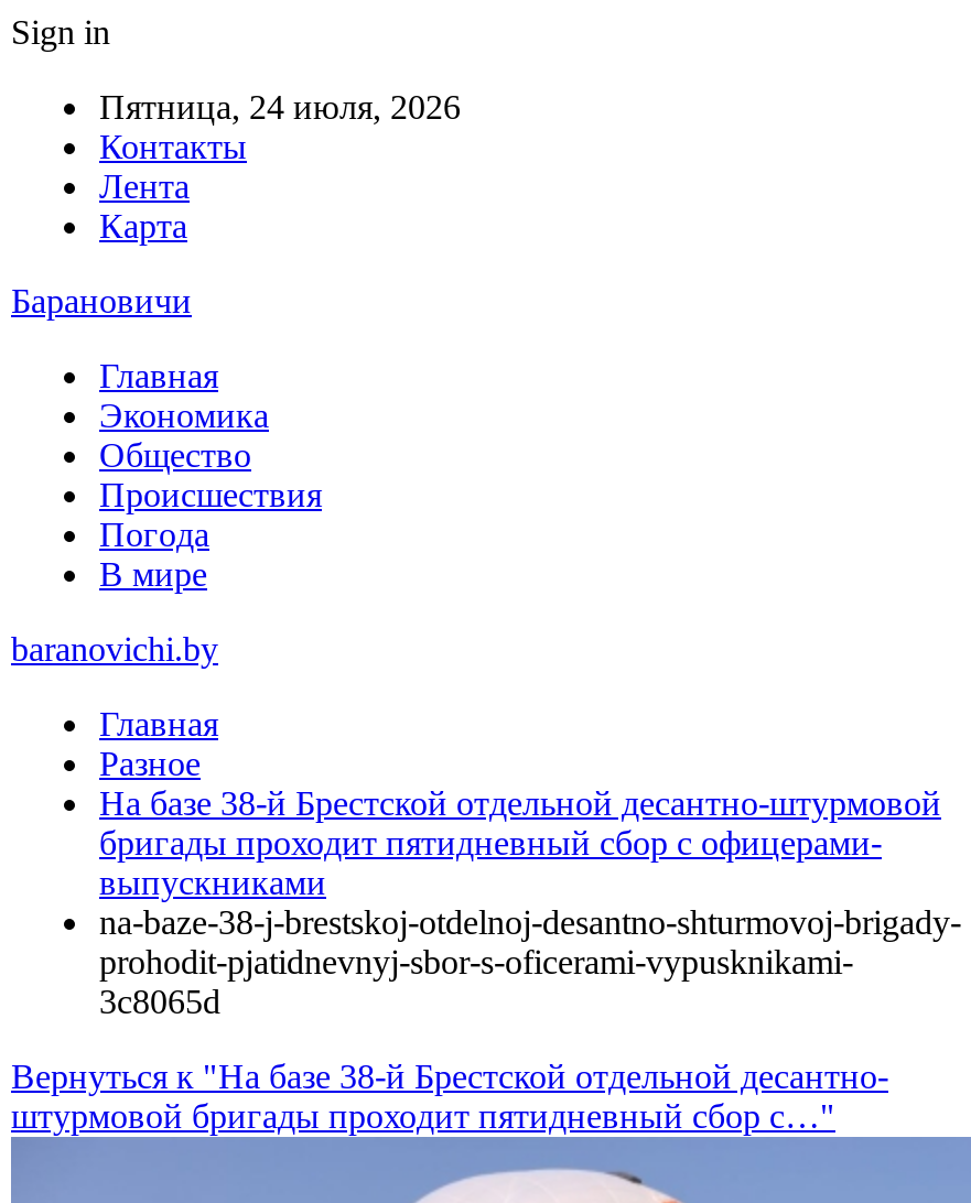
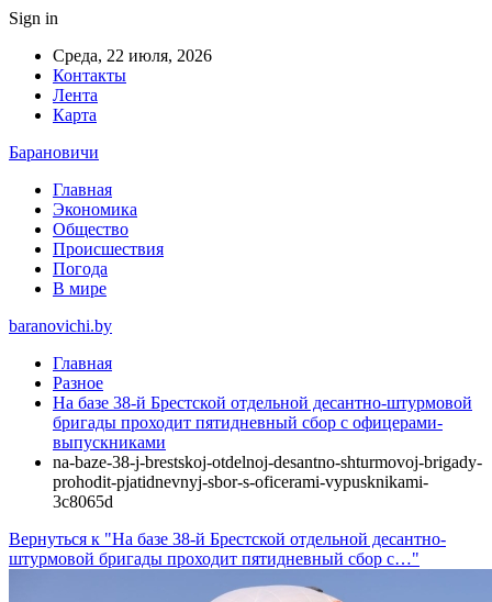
[99,88,461,126] Пятница, 24 июля, 2026 -> [53,46,212,65] Среда, 22 июля, 2026

